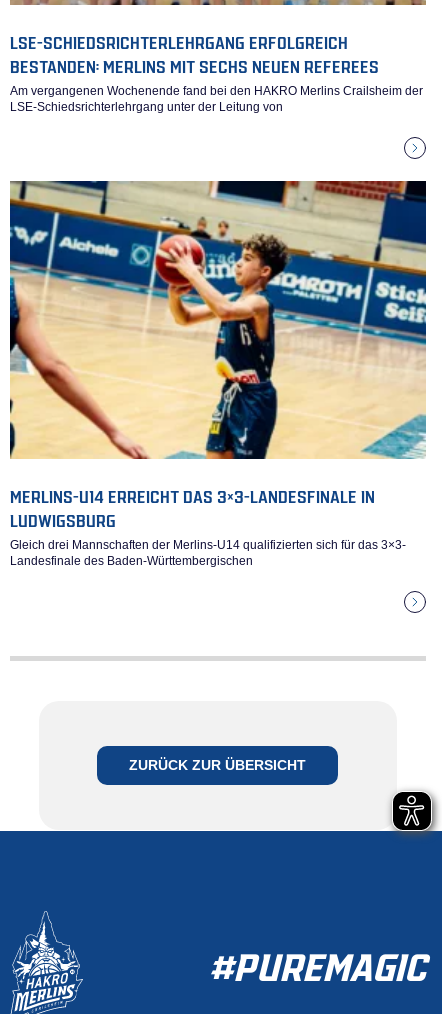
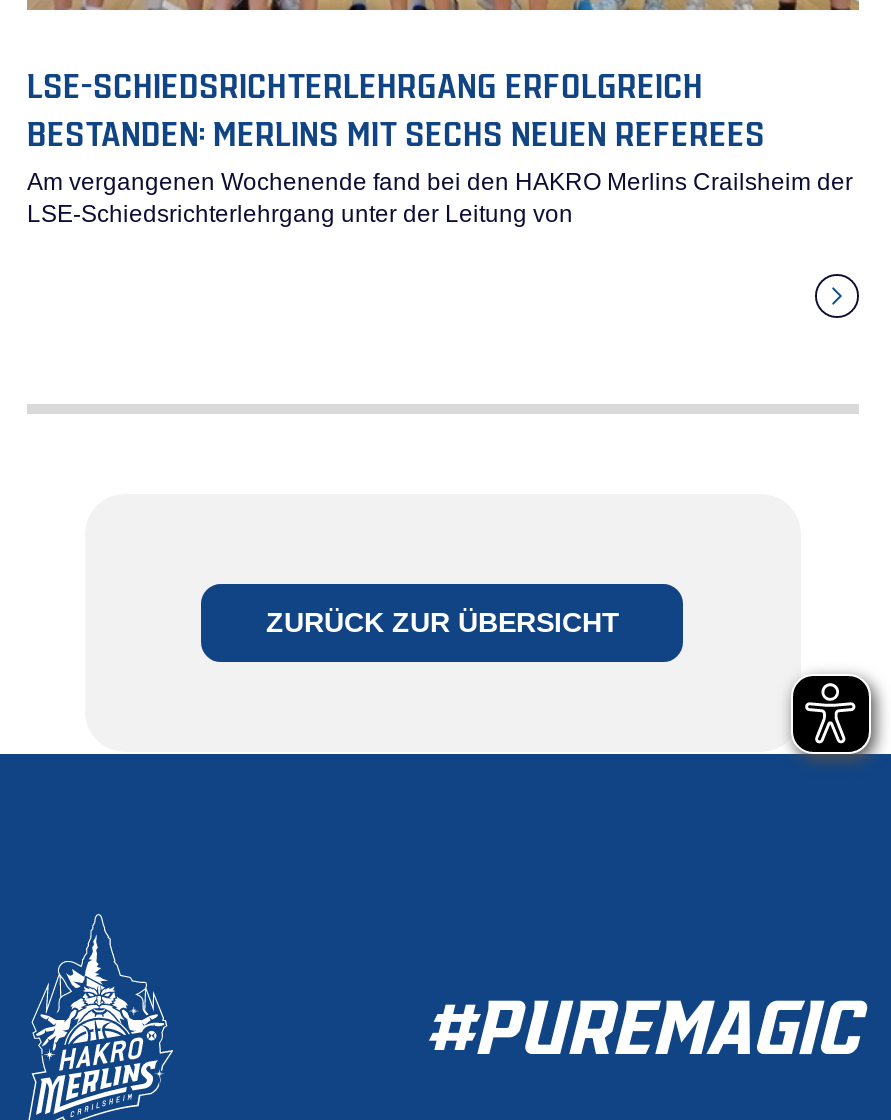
[9,180,427,568] [image] | MERLINS-U14 ERREICHT DAS 3×3-LANDESFINALE IN | LUDWIGSBURG | Gleich drei Mannschaften der Merlins-U14 qualifizierten sich für das 3×3- | Landesfinale des Baden-Württembergischen -> none

